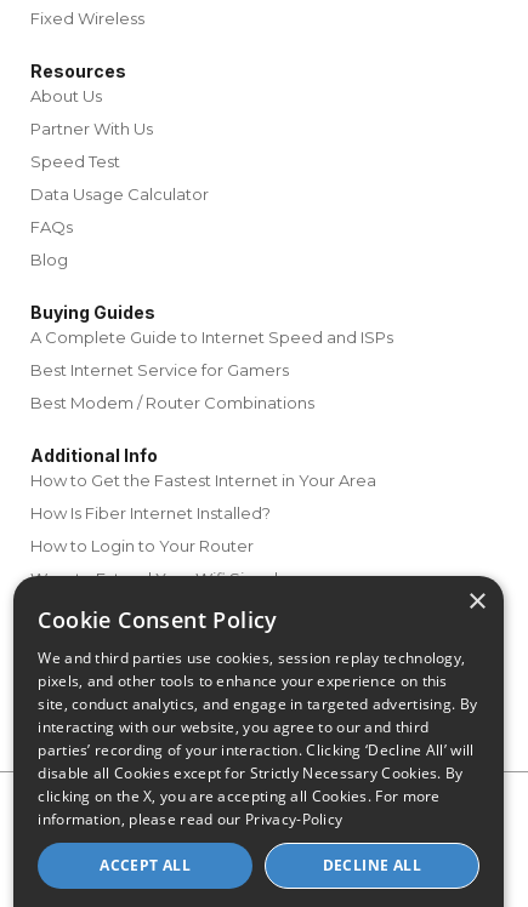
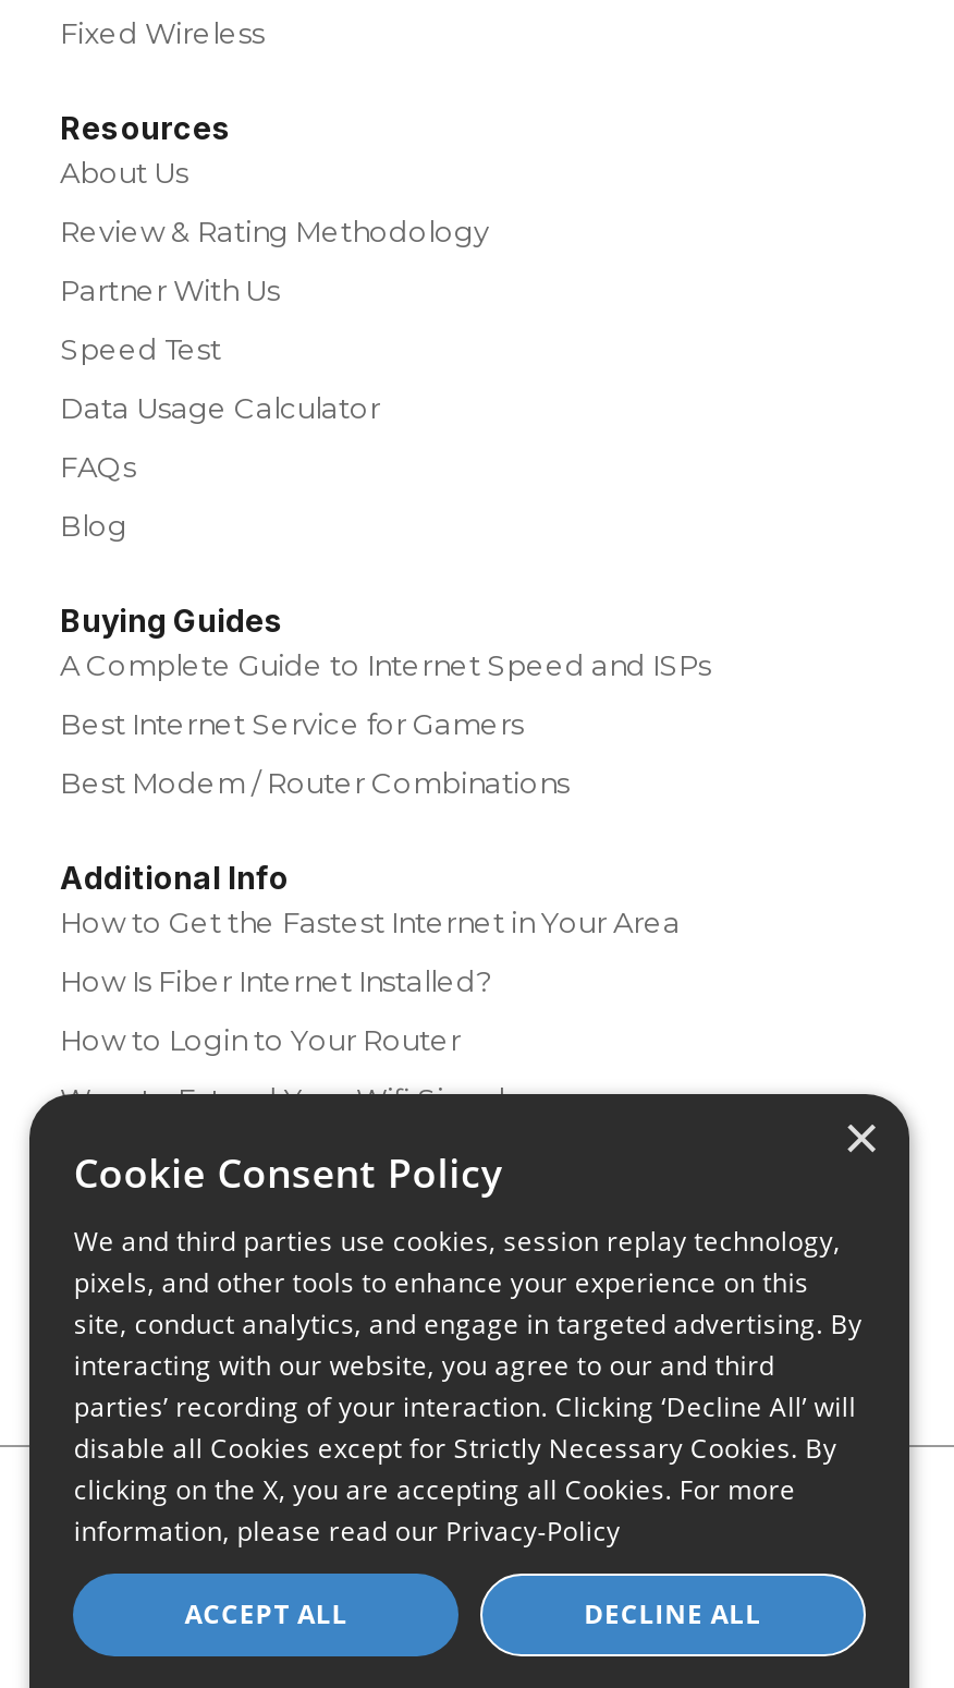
none -> [60,214,489,249] Review & Rating Methodology

